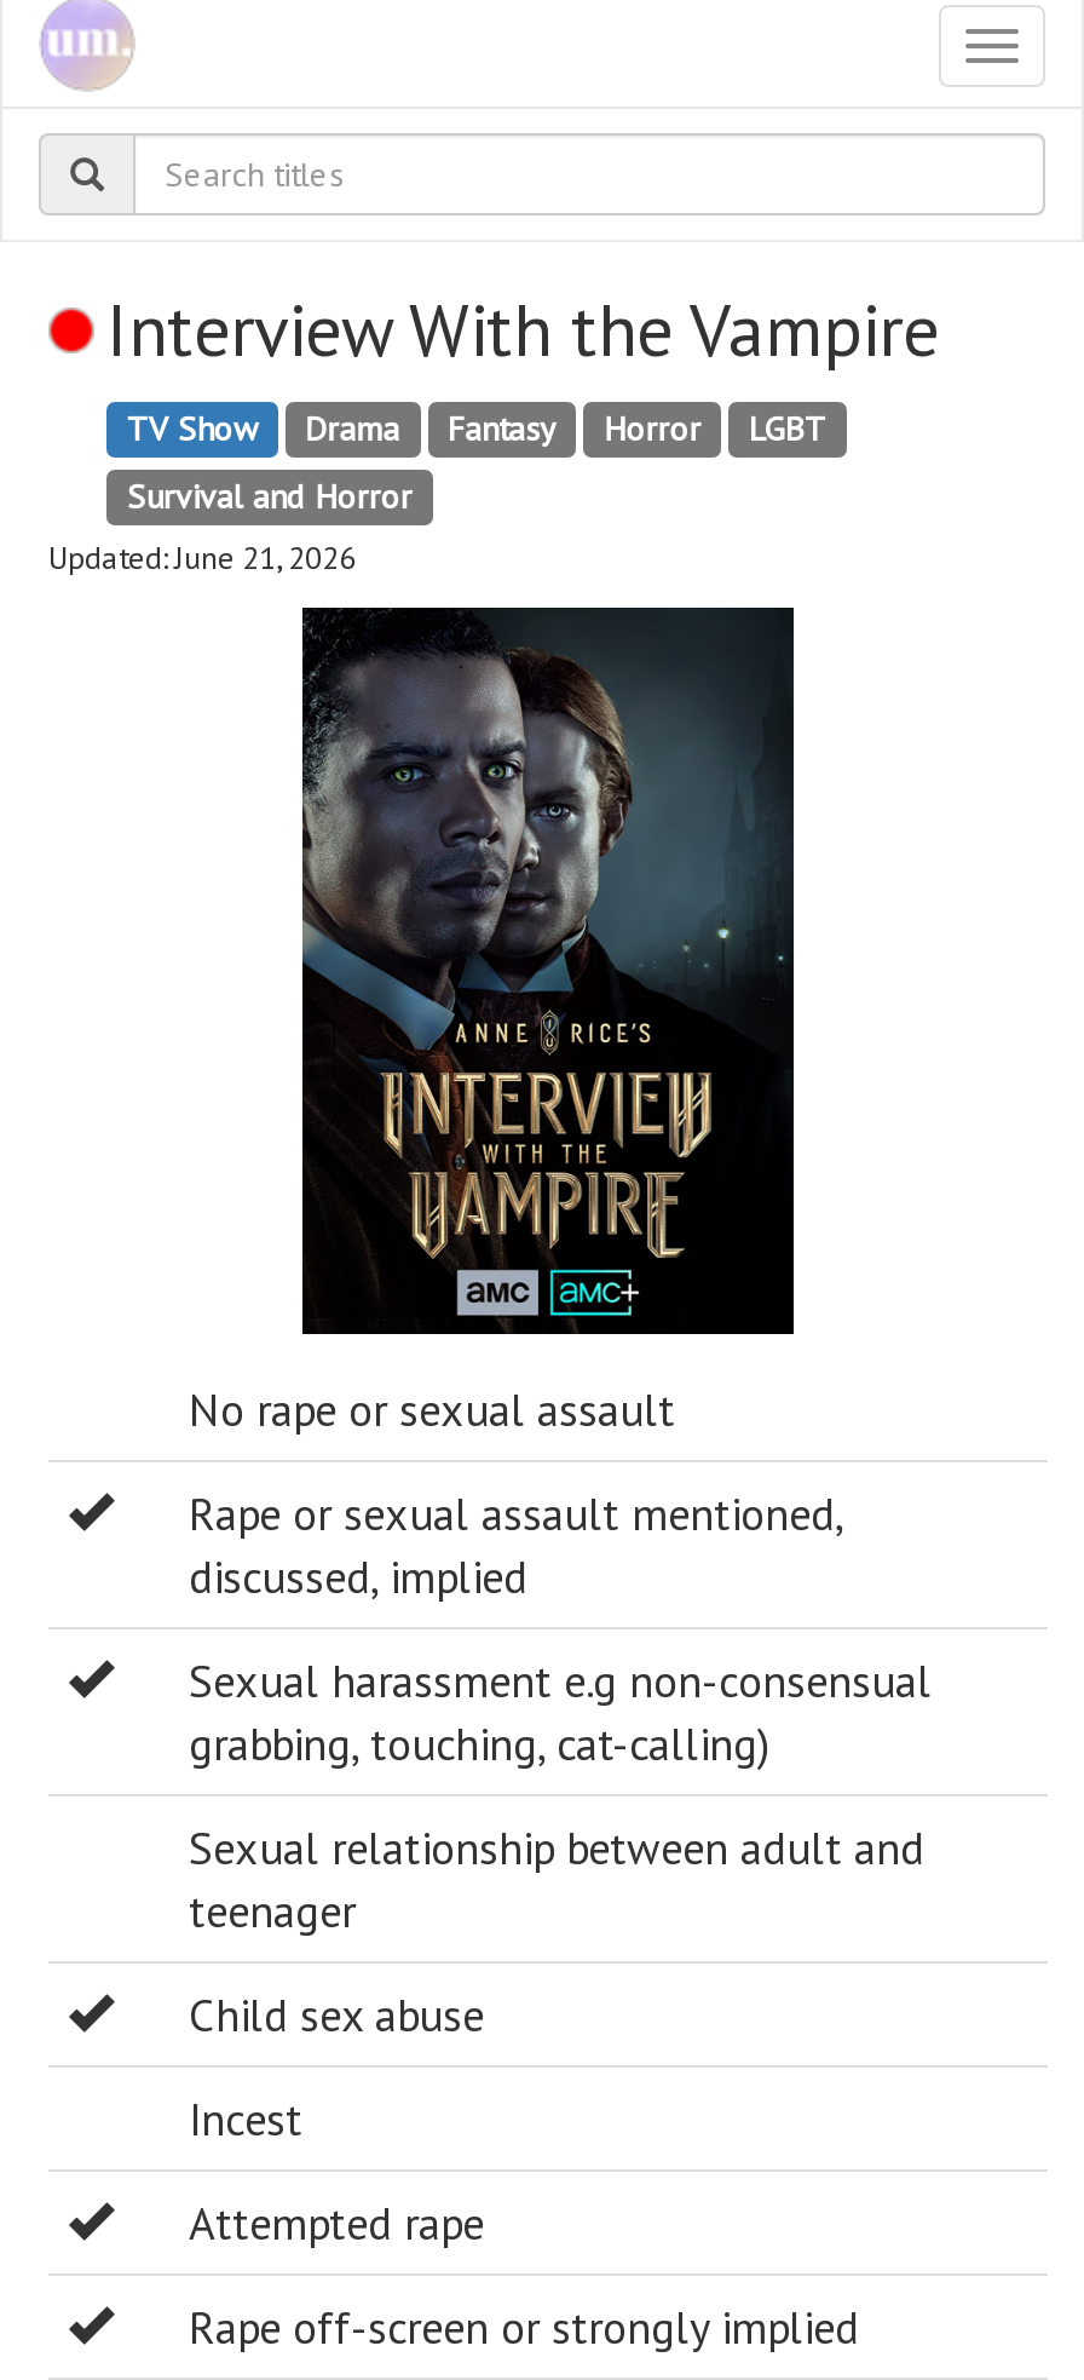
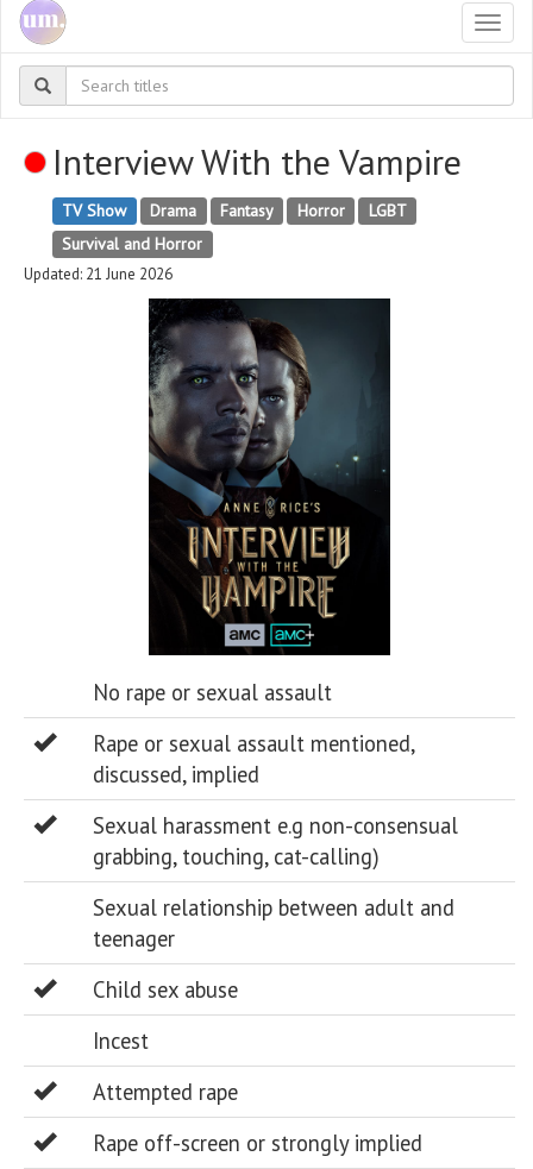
[48,537,356,579] Updated: June 21, 2026 -> [24,264,173,284] Updated: 21 June 2026

